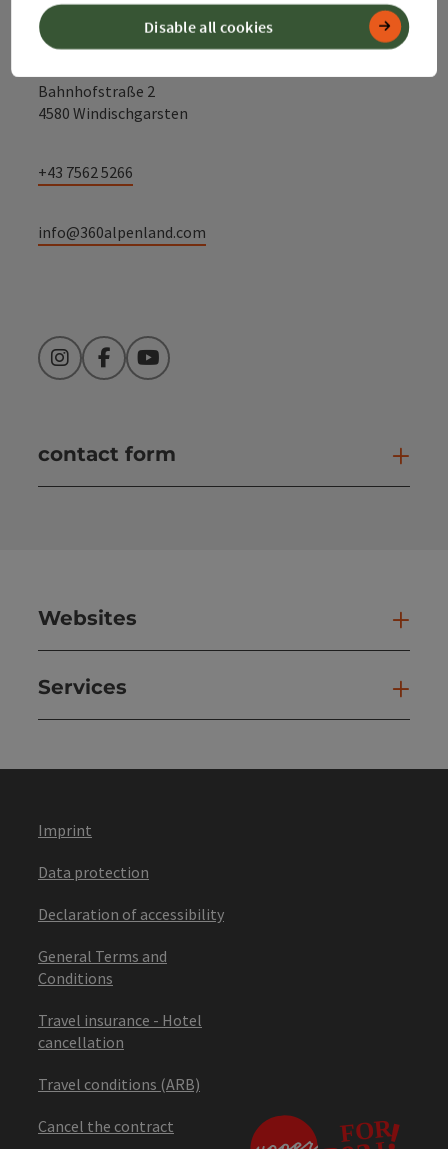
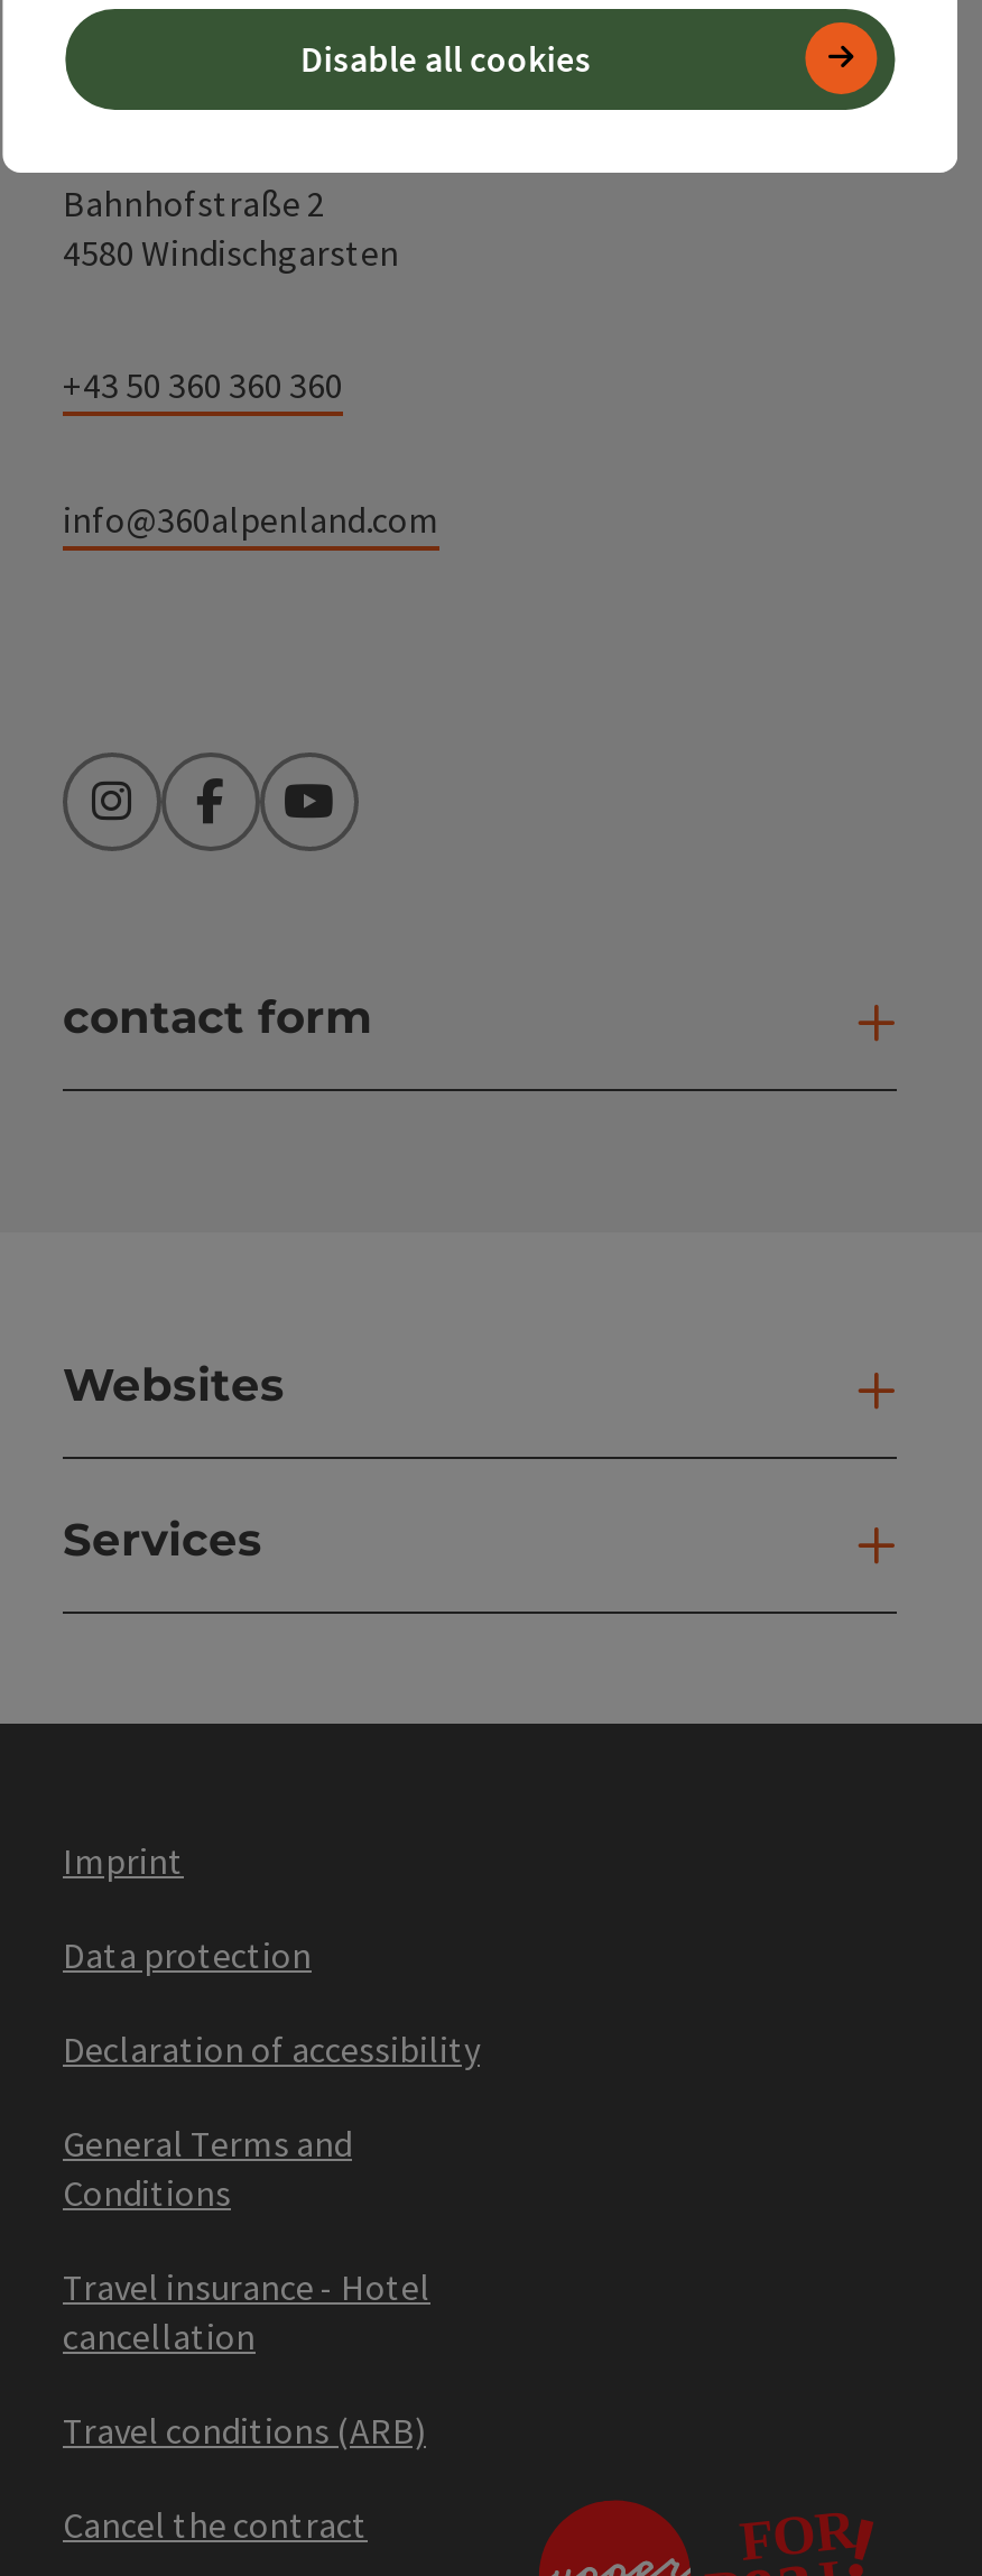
[38,162,133,182] +43 7562 5266 -> [63,363,343,408] +43 50 360 360 360

